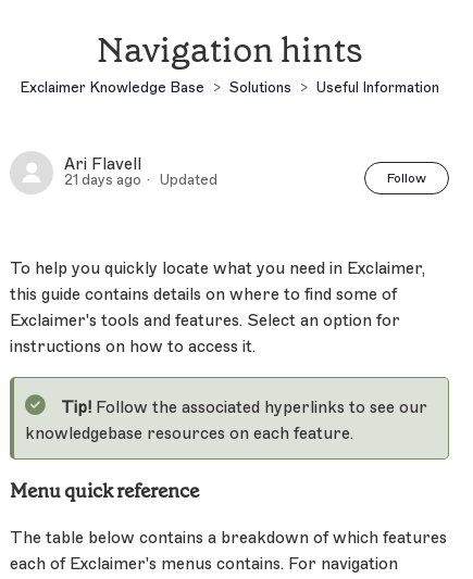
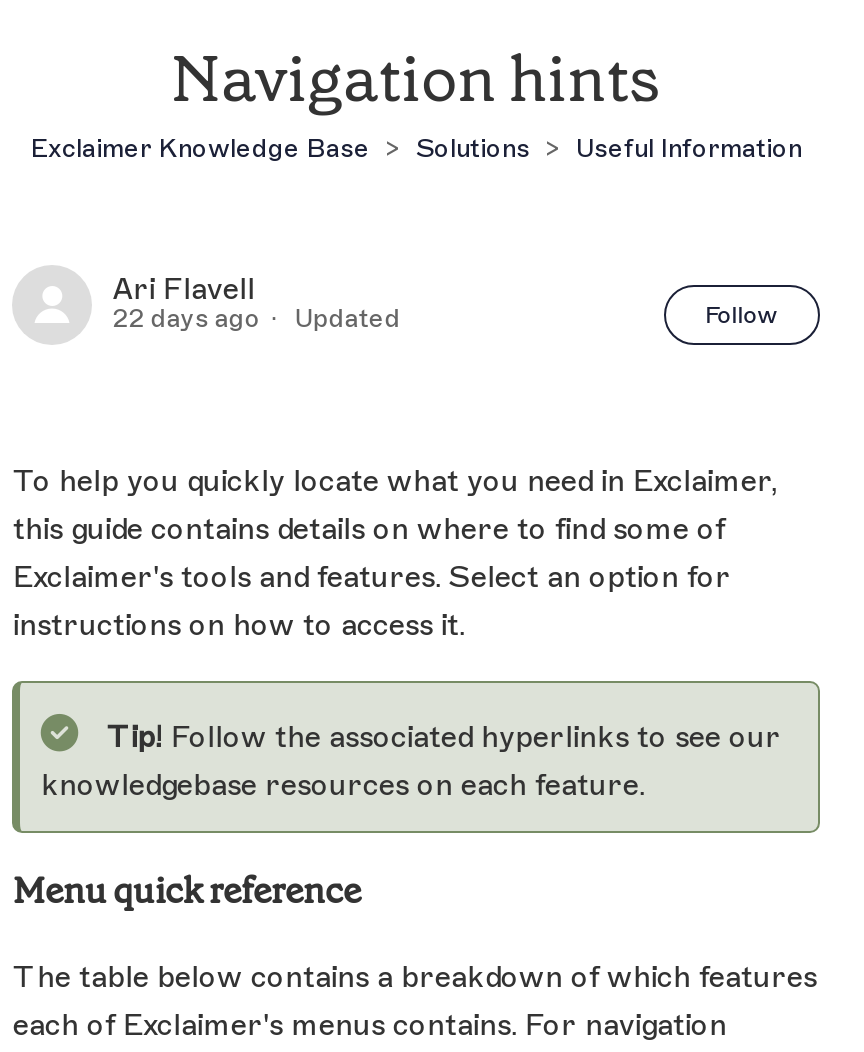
[65,173,218,187] 21 days ago Updated -> [113,305,401,331] 22 days ago Updated

